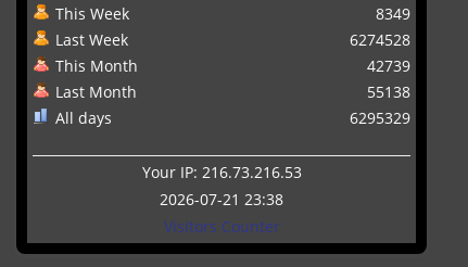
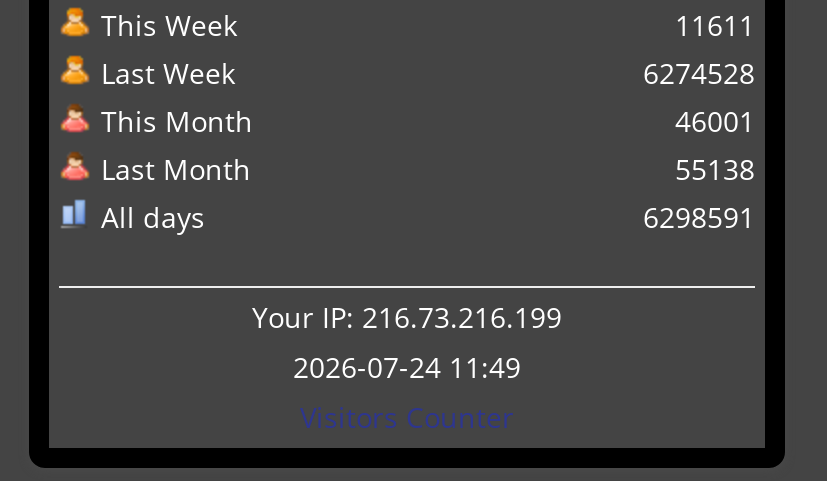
[376,3,410,24] 8349 -> [675,6,755,44] 11611
[367,55,410,76] 42739 -> [675,102,755,140] 46001
[350,107,410,128] 6295329 -> [643,198,755,236] 6298591
[142,162,301,182] Your IP: 216.73.216.53 -> [252,298,562,336] Your IP: 216.73.216.199
[160,189,283,209] 2026-07-21 23:38 -> [293,348,521,386] 2026-07-24 11:49

